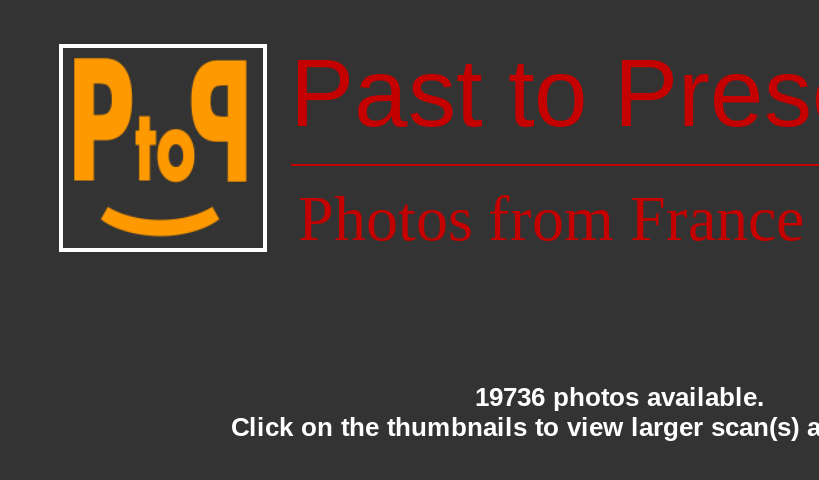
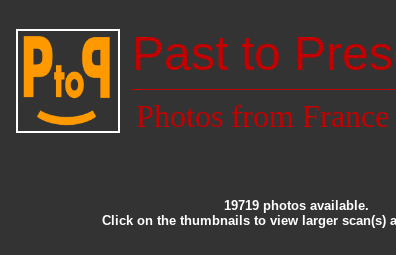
[475,382,765,412] 19736 photos available. -> [224,198,369,213] 19719 photos available.

